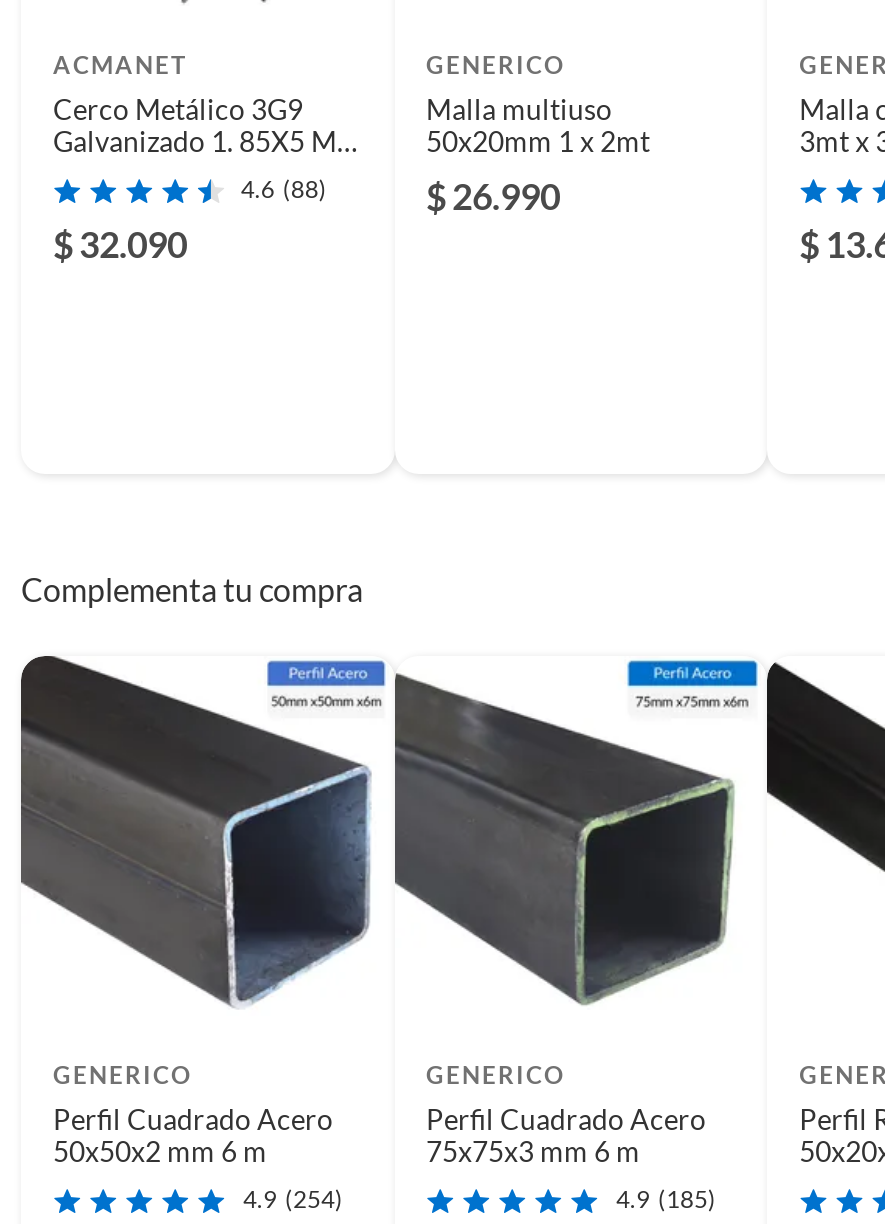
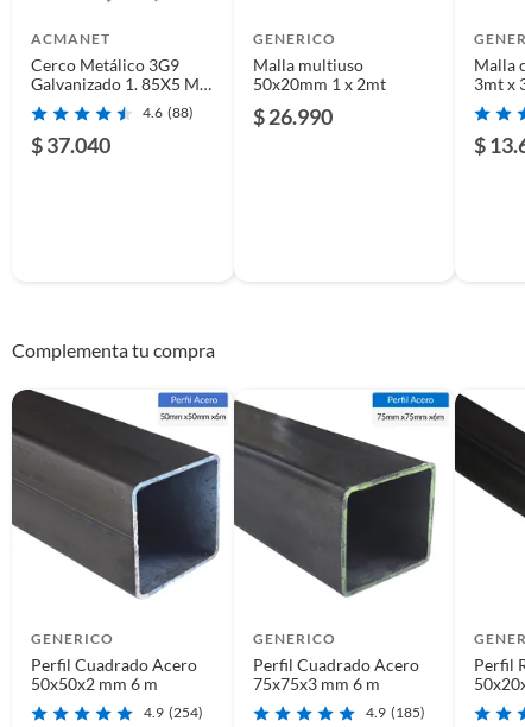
[53,222,187,266] $ 32.090 -> [31,132,110,158] $ 37.040

